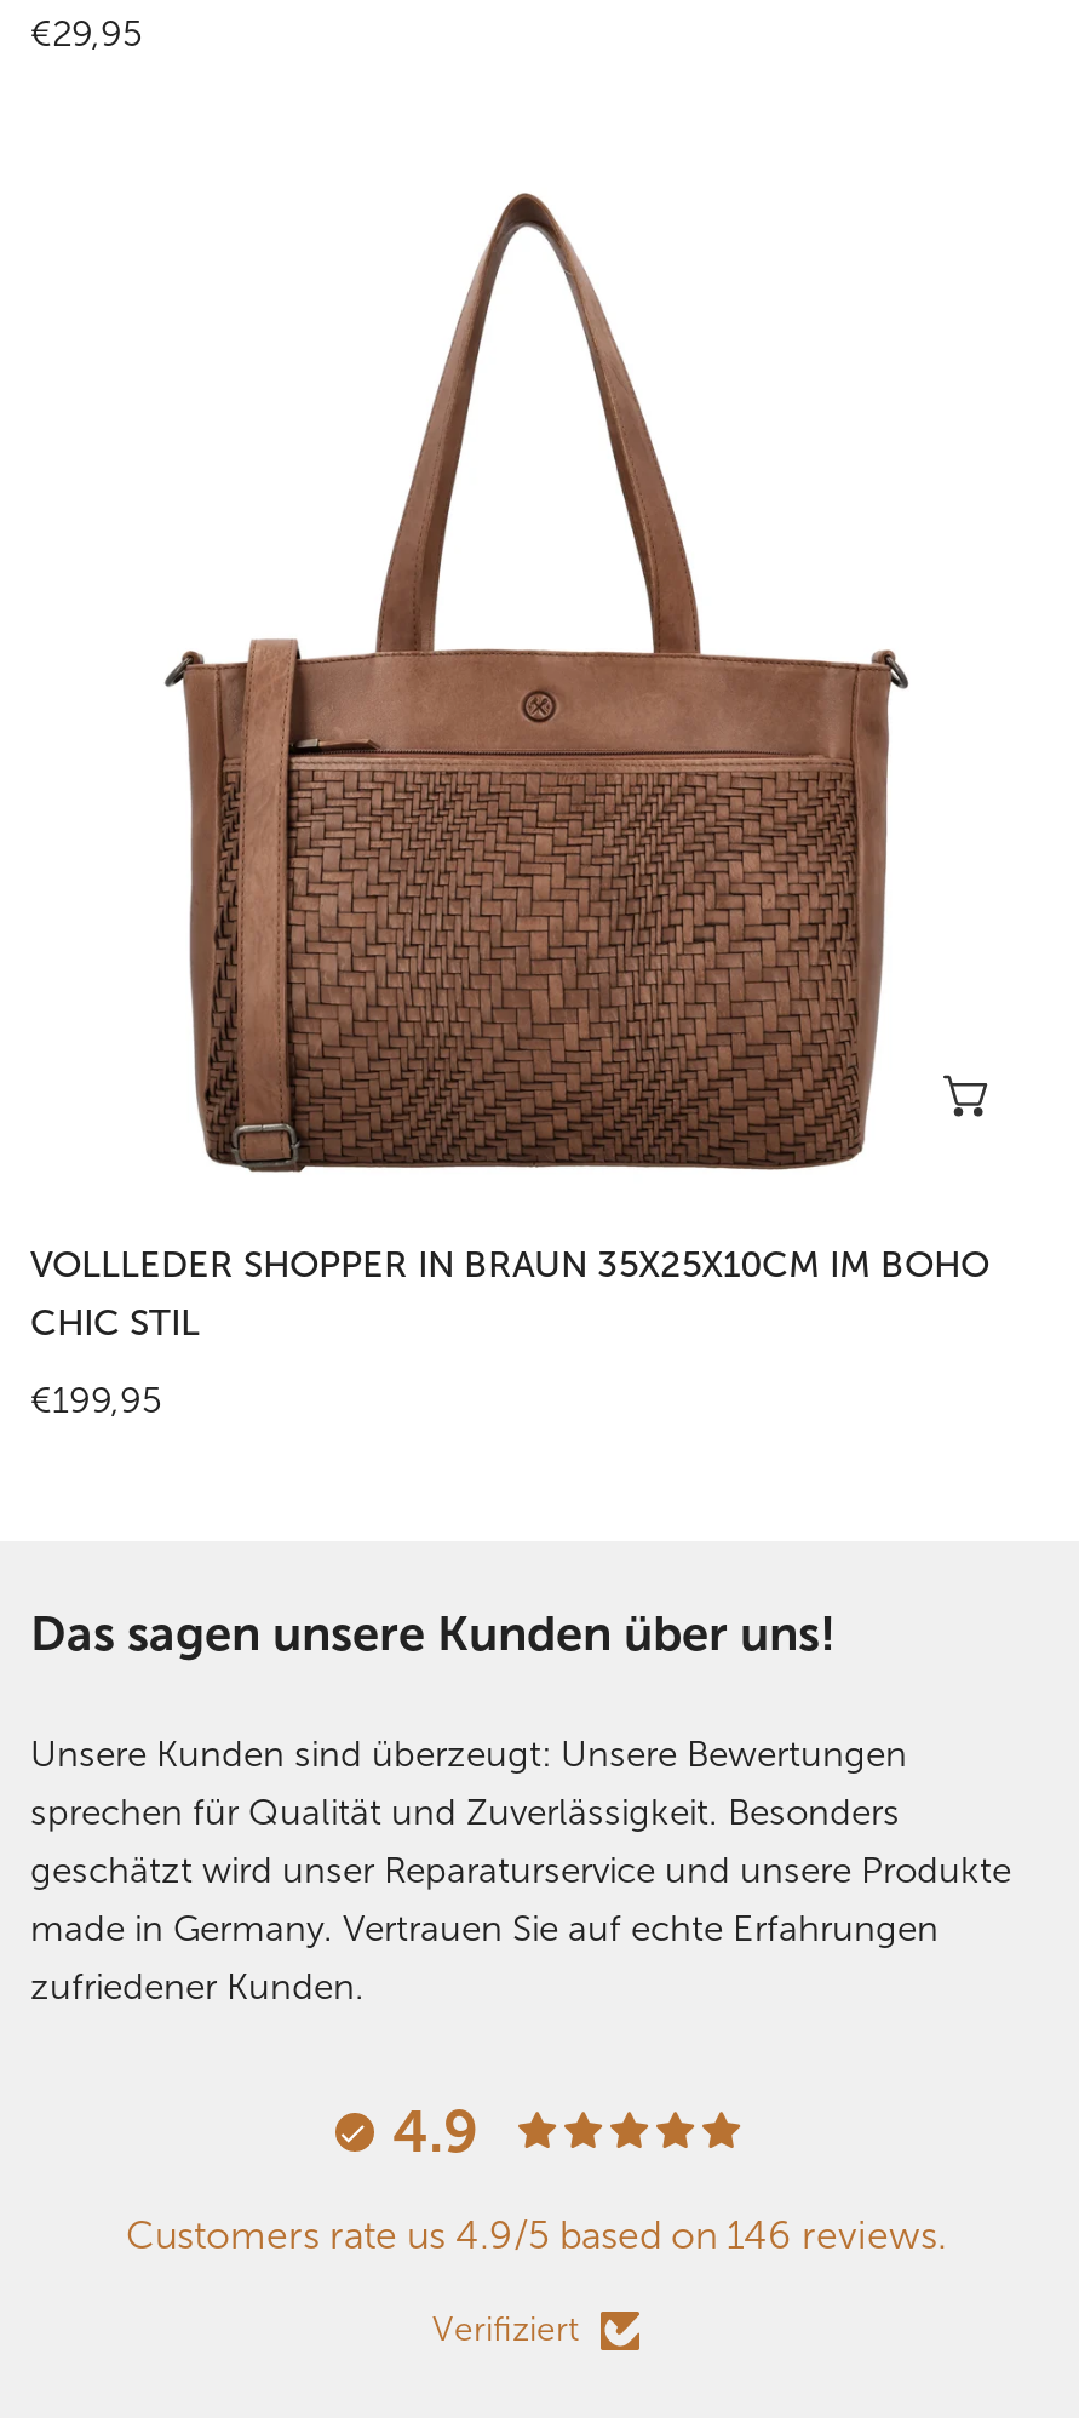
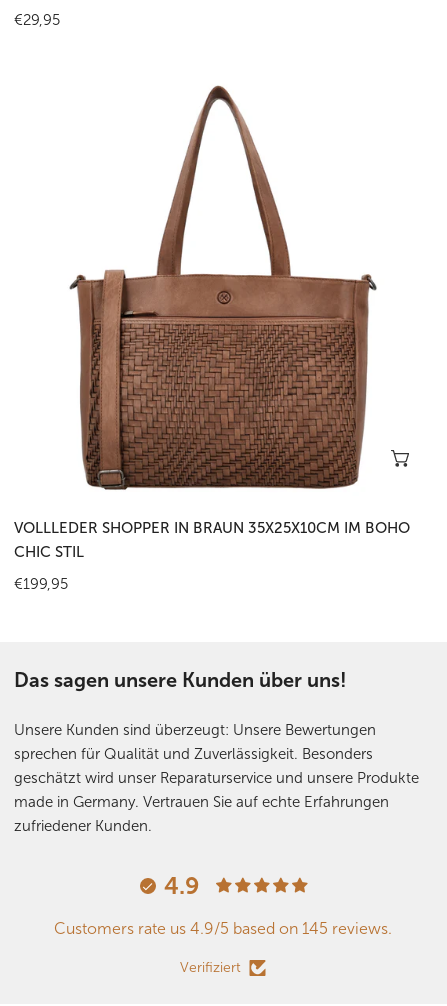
[126,2211,947,2258] Customers rate us 4.9/5 based on 146 reviews. -> [54,919,392,938] Customers rate us 4.9/5 based on 145 reviews.

